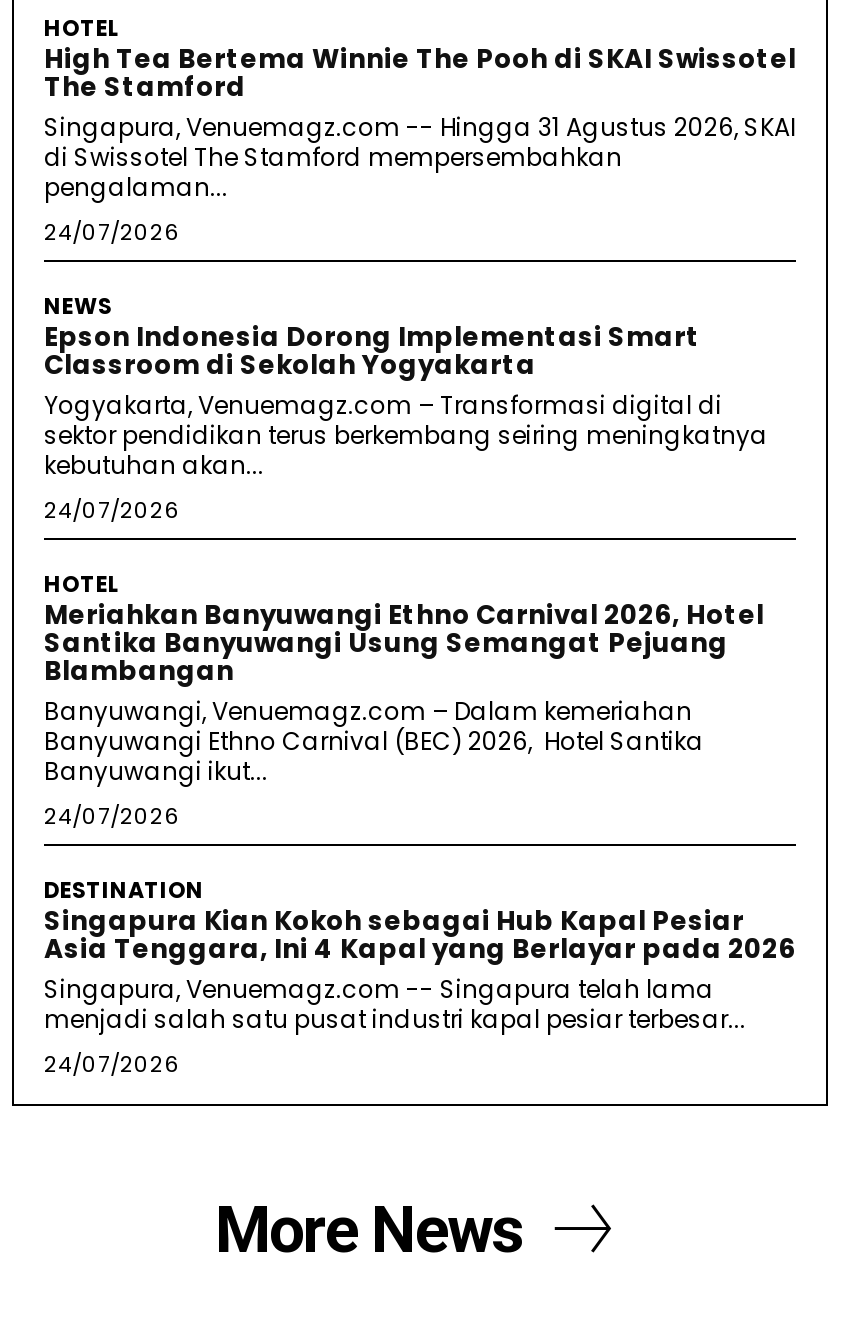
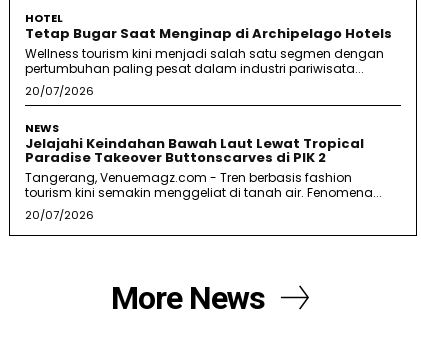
[44,40,796,248] High Tea Bertema Winnie The Pooh di SKAI Swissotel | The Stamford | Singapura, Venuemagz.com -- Hingga 31 Agustus 2026, SKAI | di Swissotel The Stamford mempersembahkan | pengalaman... | 24/07/2026 -> [25,24,392,99] Tetap Bugar Saat Menginap di Archipelago Hotels | Wellness tourism kini menjadi salah satu segmen dengan | pertumbuhan paling pesat dalam industri pariwisata... | 20/07/2026
[44,318,796,1080] Epson Indonesia Dorong Implementasi Smart | Classroom di Sekolah Yogyakarta | Yogyakarta, Venuemagz.com – Transformasi digital di | sektor pendidikan terus berkembang seiring meningkatnya | kebutuhan akan... | 24/07/2026 | HOTEL | Meriahkan Banyuwangi Ethno Carnival 2026, Hotel | Santika Banyuwangi Usung Semangat Pejuang | Blambangan | Banyuwangi, Venuemagz.com – Dalam kemeriahan | Banyuwangi Ethno Carnival (BEC) 2026, Hotel Santika | Banyuwangi ikut... | 24/07/2026 | DESTINATION | Singapura Kian Kokoh sebagai Hub Kapal Pesiar | Asia Tenggara, Ini 4 Kapal yang Berlayar pada 2026 | Singapura, Venuemagz.com -- Singapura telah lama | menjadi salah satu pusat industri kapal pesiar terbesar... | 24/07/2026 -> [25,134,382,223] Jelajahi Keindahan Bawah Laut Lewat Tropical | Paradise Takeover Buttonscarves di PIK 2 | Tangerang, Venuemagz.com - Tren berbasis fashion | tourism kini semakin menggeliat di tanah air. Fenomena... | 20/07/2026

